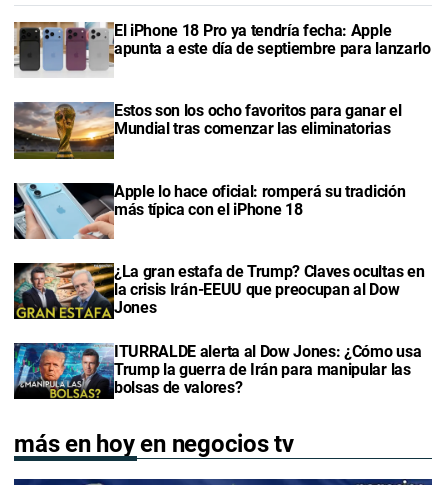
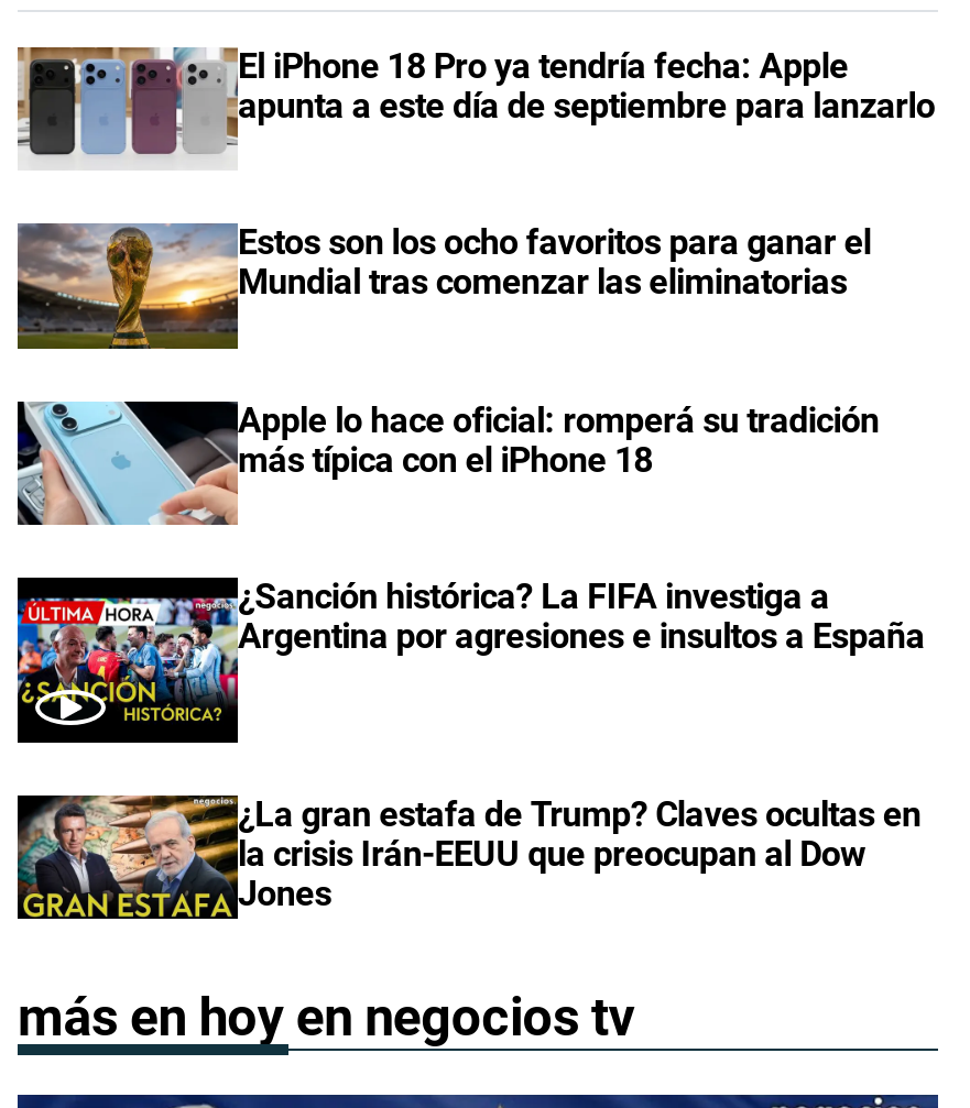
none -> [15,575,925,745] [image] | ¿Sanción histórica? La FIFA investiga a | Argentina por agresiones e insultos a España
moved [12,261,424,320] -> [13,791,921,921]: [image] | ¿La gran estafa de Trump? Claves ocultas en | la crisis Irán-EEUU que preocupan al Dow | Jones
[13,342,421,399] [image] | ITURRALDE alerta al Dow Jones: ¿Cómo usa | Trump la guerra de Irán para manipular las | bolsas de valores? -> none

